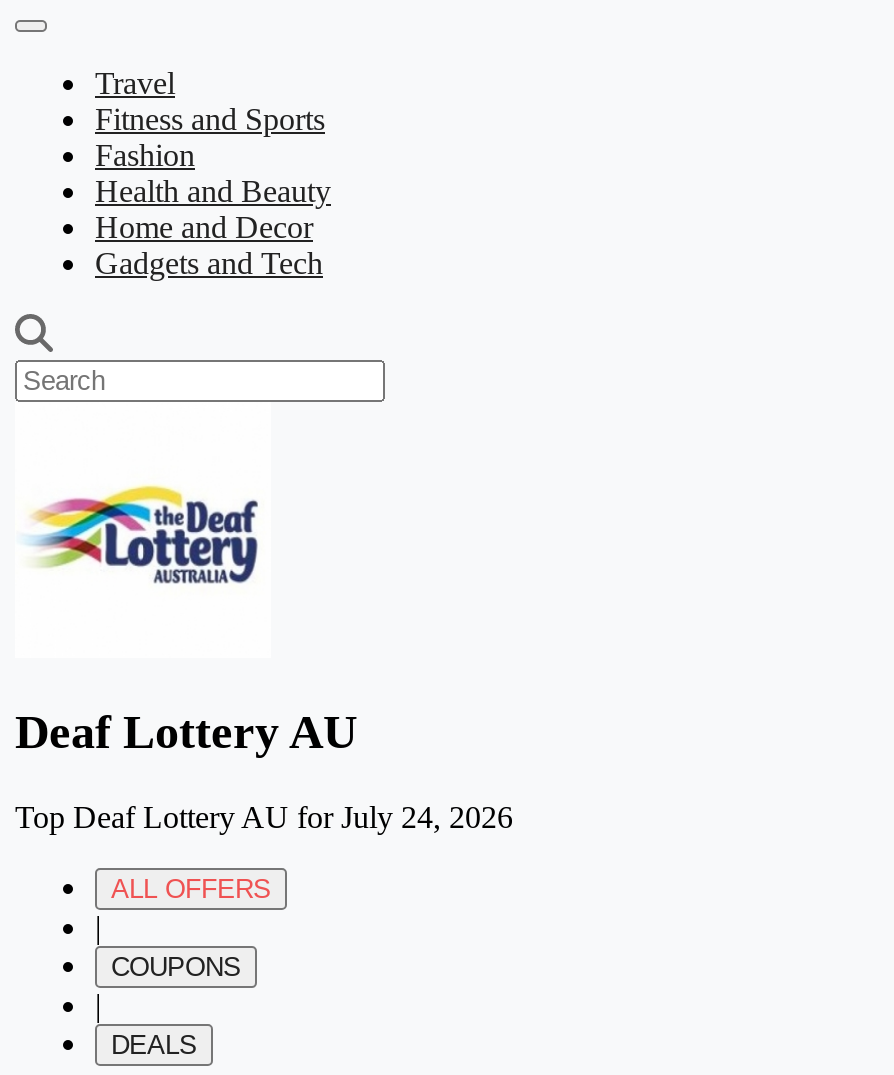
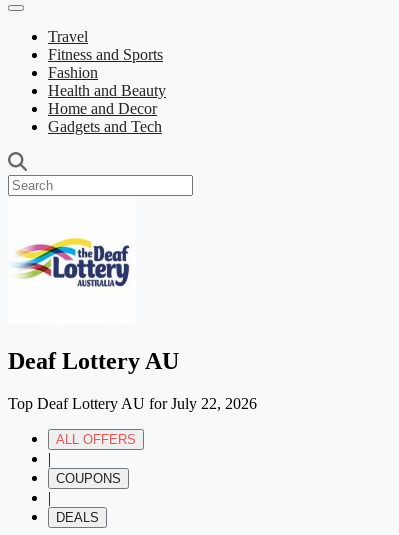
[15,799,513,833] Top Deaf Lottery AU for July 24, 2026 -> [8,395,257,412] Top Deaf Lottery AU for July 22, 2026

